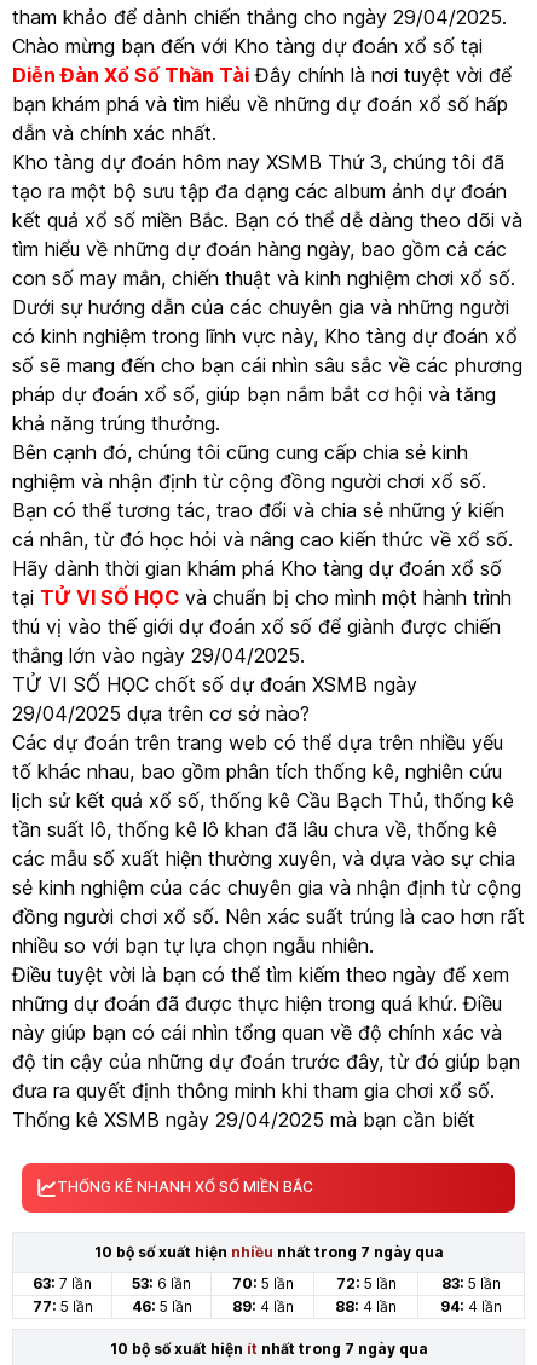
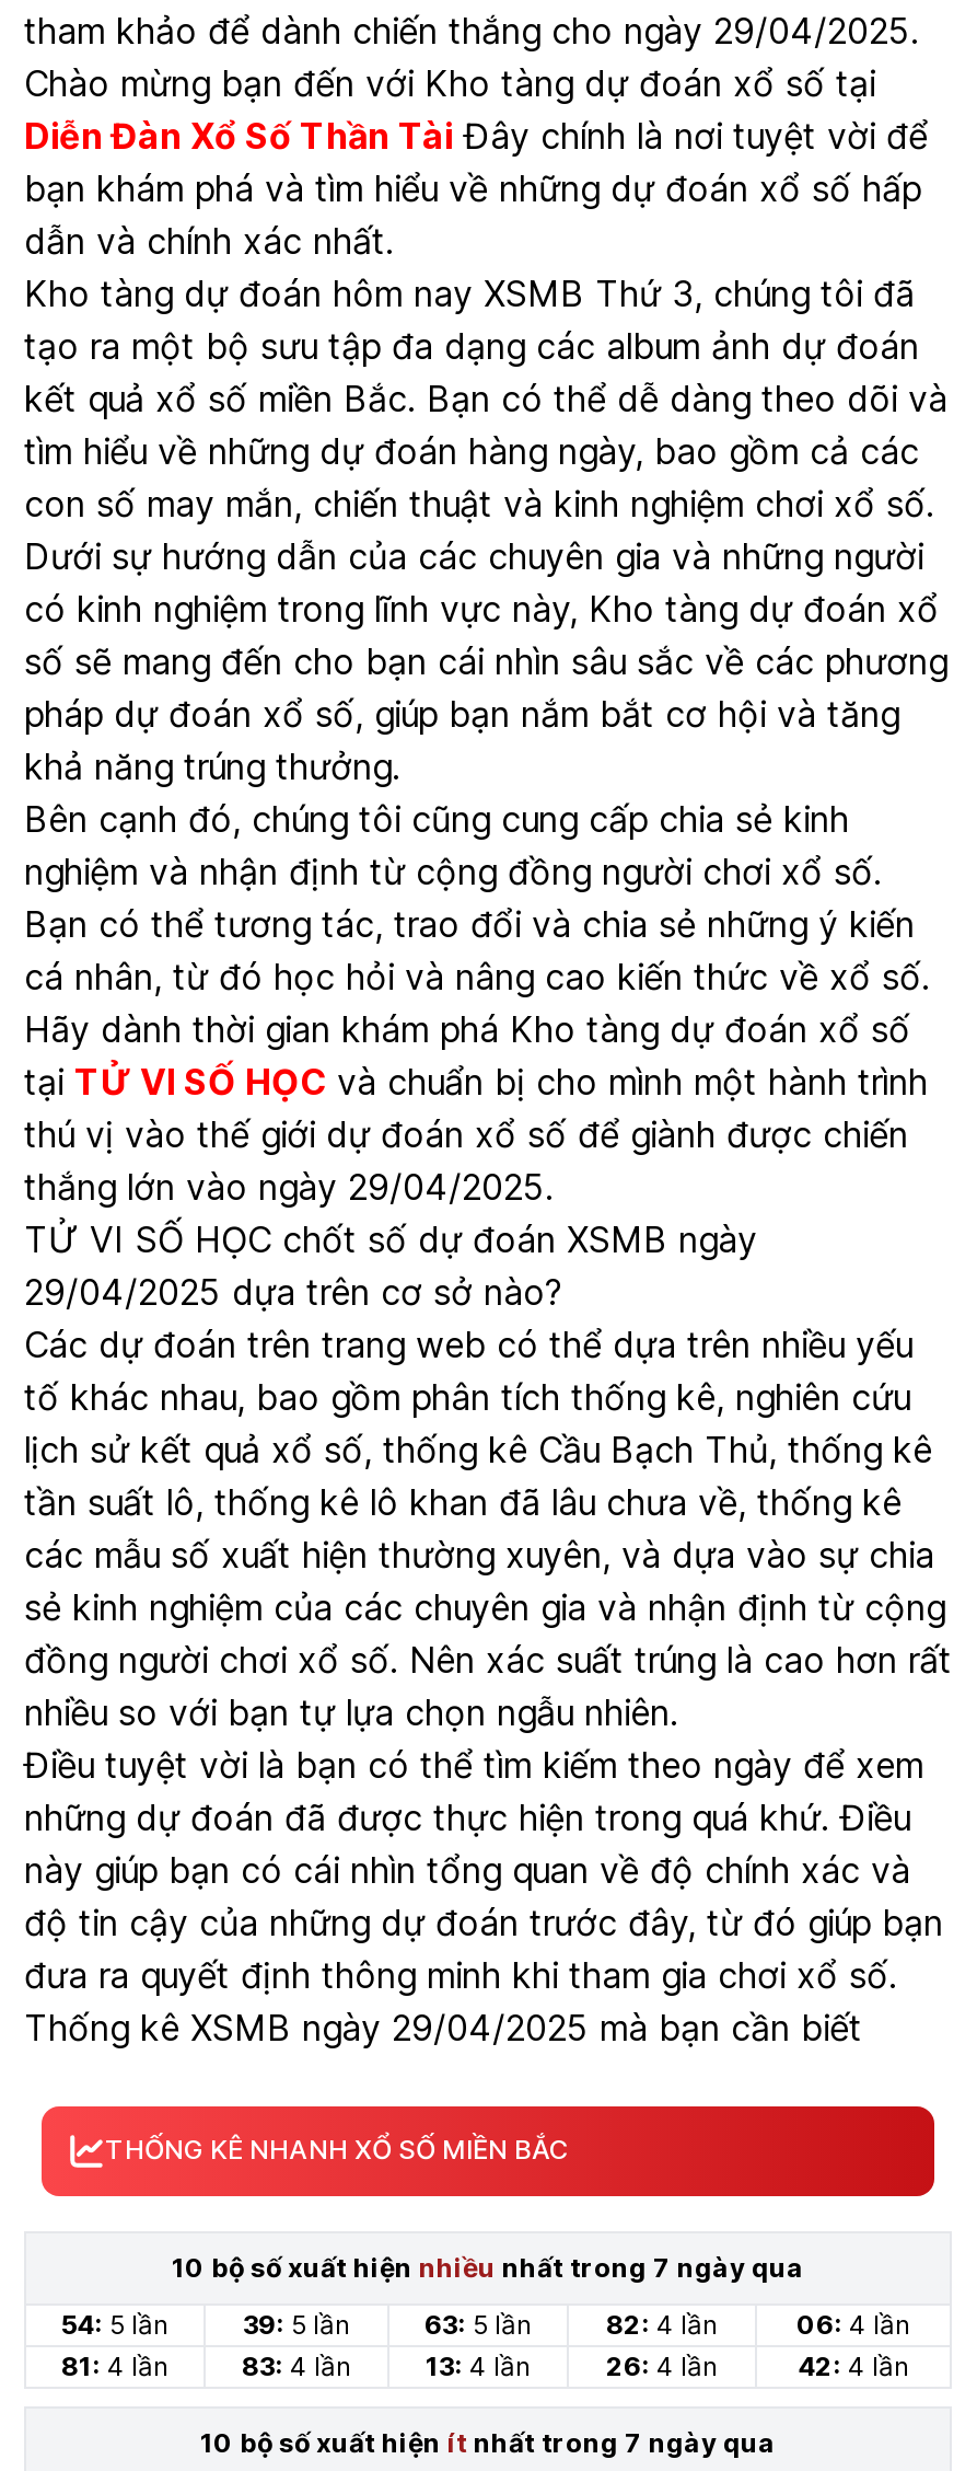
[33,1274,92,1292] 63: 7 lần -> [61,2307,168,2340] 54: 5 lần
[132,1274,191,1292] 53: 6 lần -> [243,2307,350,2340] 39: 5 lần
[232,1274,293,1292] 70: 5 lần -> [424,2307,532,2340] 63: 5 lần
[336,1274,396,1292] 72: 5 lần -> [606,2307,718,2340] 82: 4 lần
[441,1274,501,1292] 83: 5 lần -> [796,2307,910,2340] 06: 4 lần
[32,1297,93,1315] 77: 5 lần -> [61,2348,168,2381] 81: 4 lần
[131,1297,192,1315] 46: 5 lần -> [242,2348,351,2381] 83: 4 lần
[232,1297,293,1315] 89: 4 lần -> [426,2348,531,2381] 13: 4 lần
[335,1297,397,1315] 88: 4 lần -> [606,2348,718,2381] 26: 4 lần
[440,1297,502,1315] 94: 4 lần -> [798,2348,909,2381] 42: 4 lần

